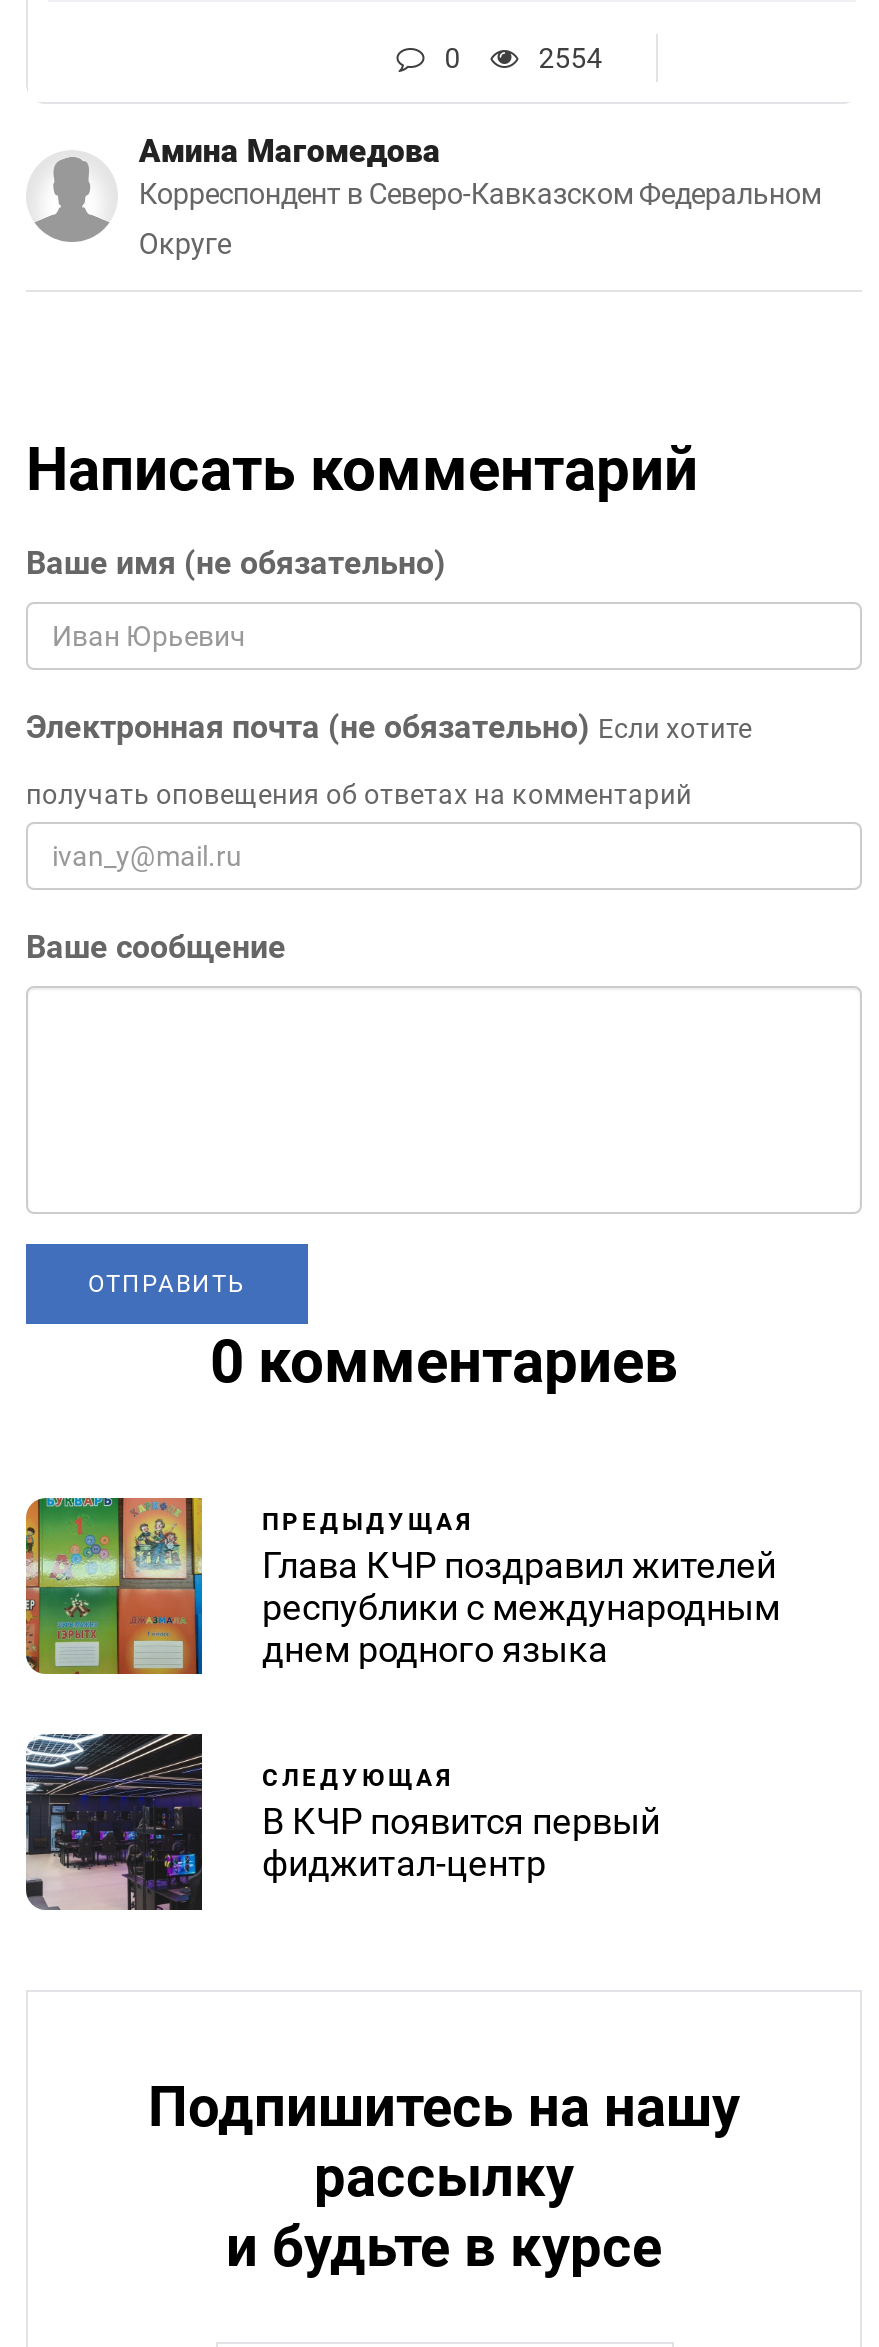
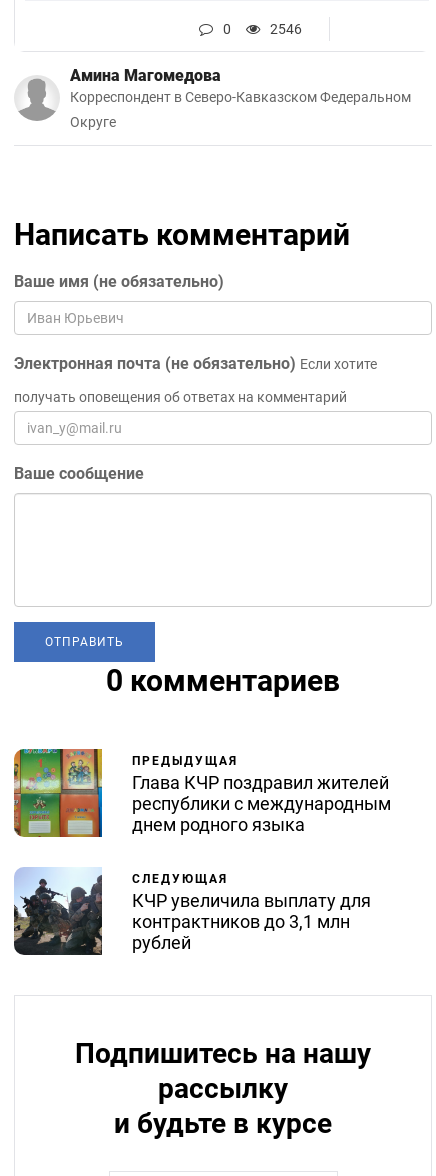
[538,41,602,73] 2554 -> [270,21,302,37] 2546
[24,1732,660,1912] [image] | В КЧР появится первый | фиджитал-центр -> [14,867,371,956] [image] | КЧР увеличила выплату для | контрактников до 3,1 млн | рублей

